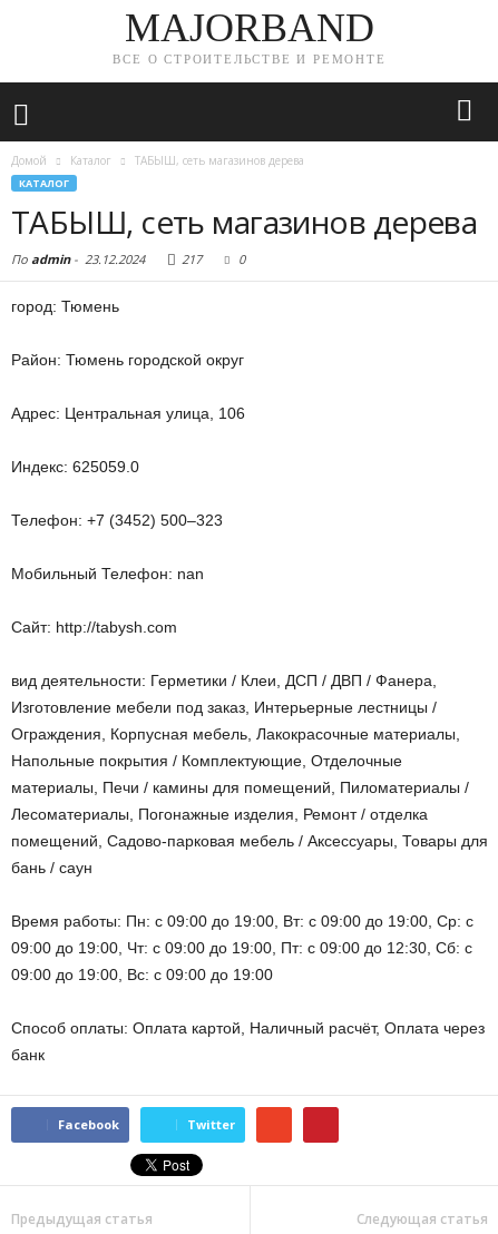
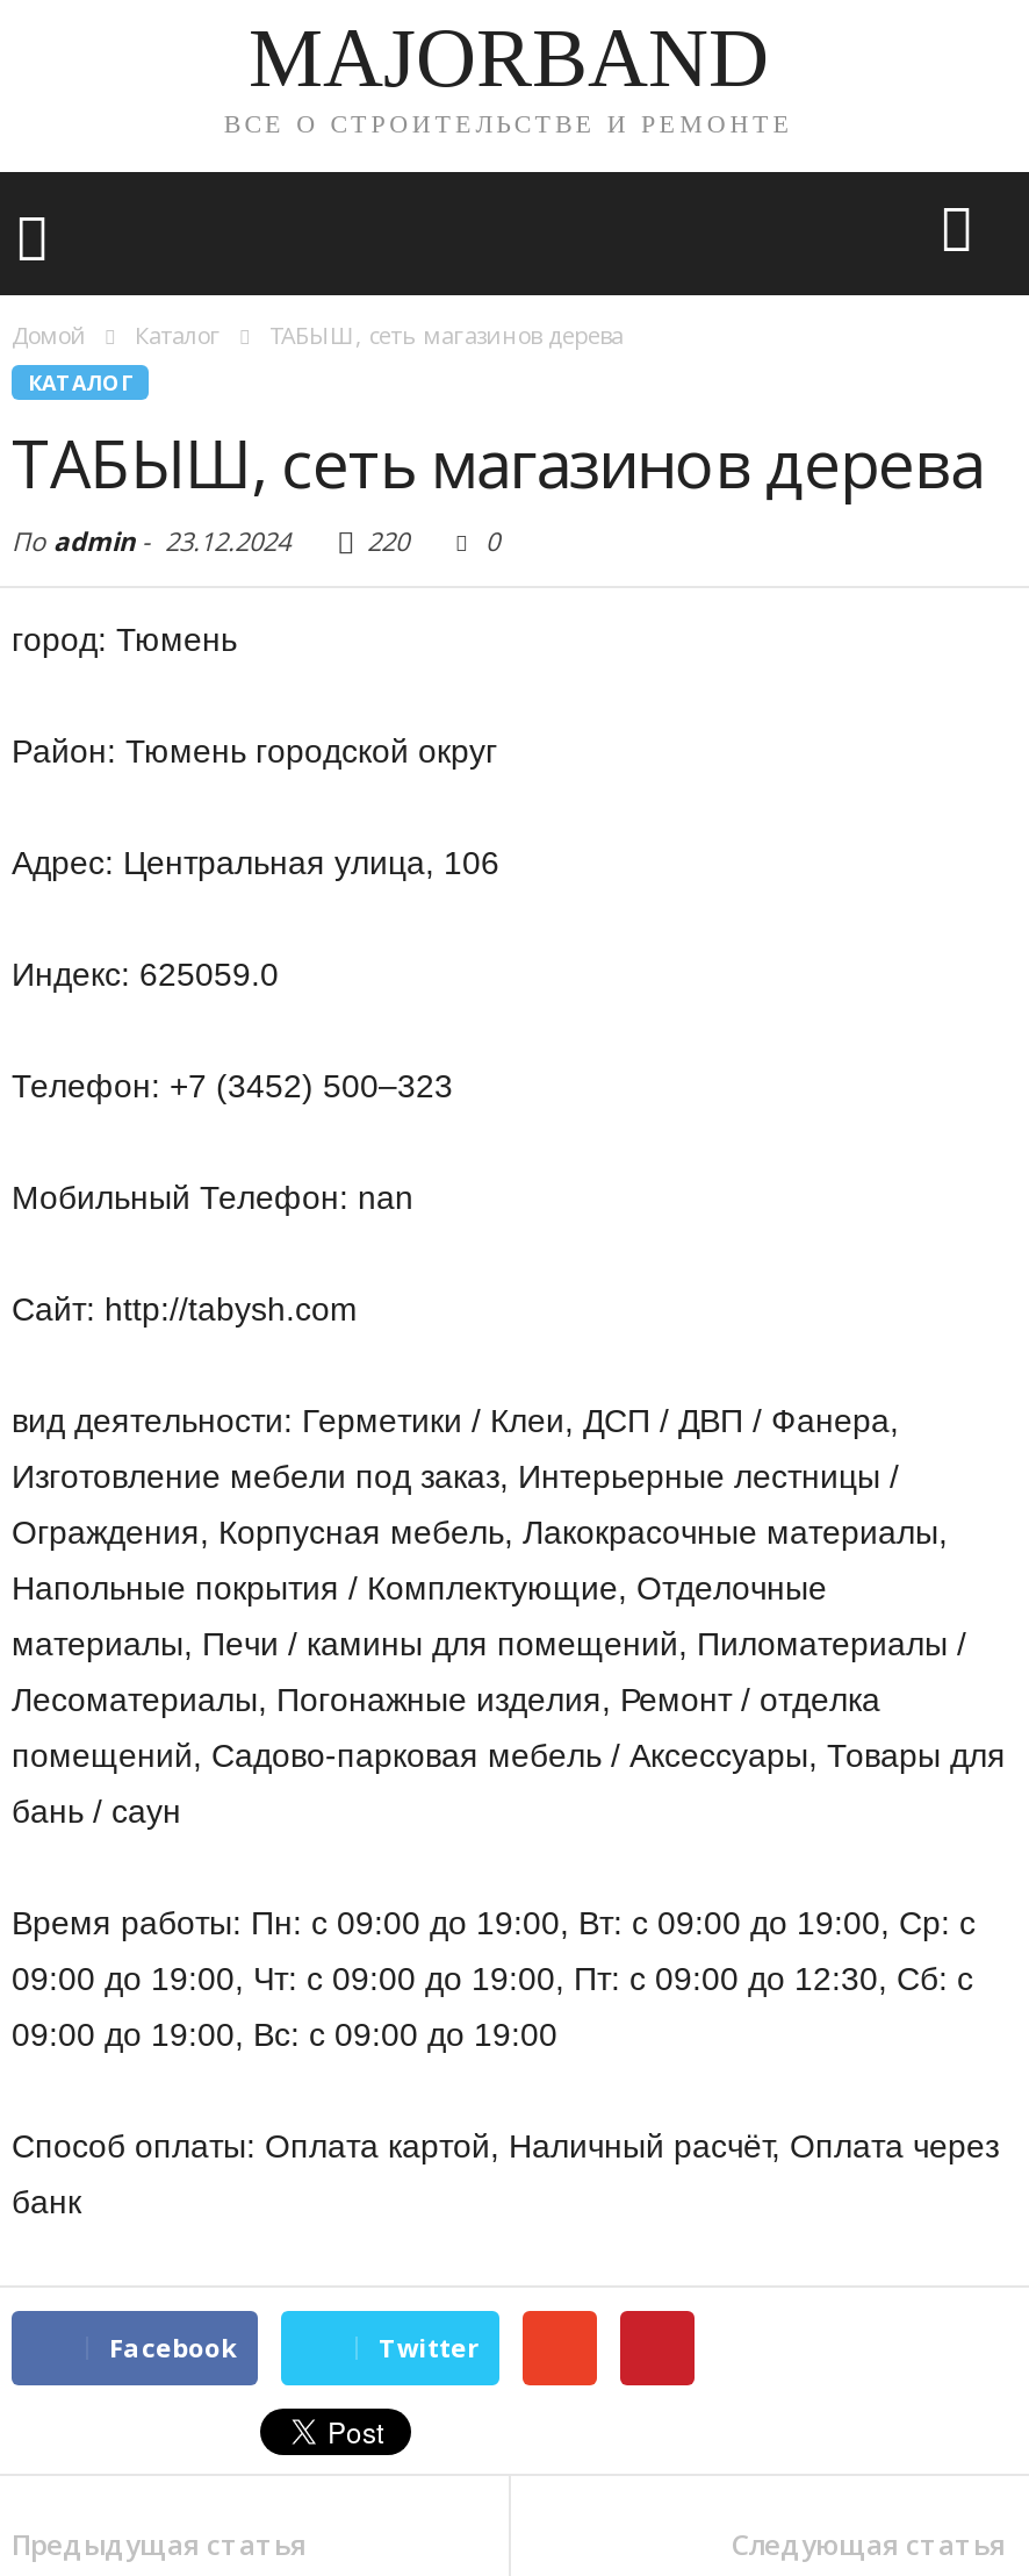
[182,251,202,267] 217 -> [367,523,409,558] 220

